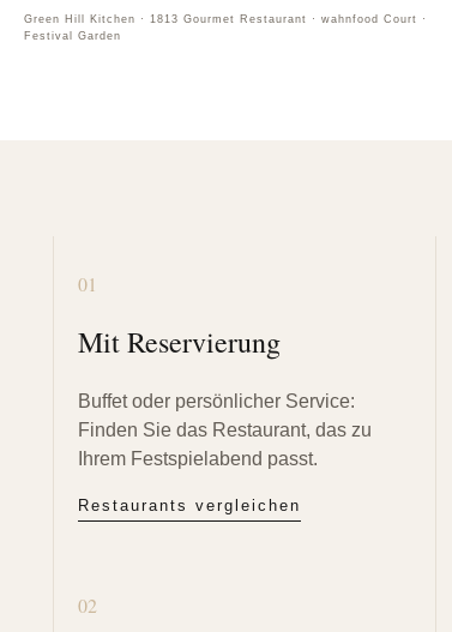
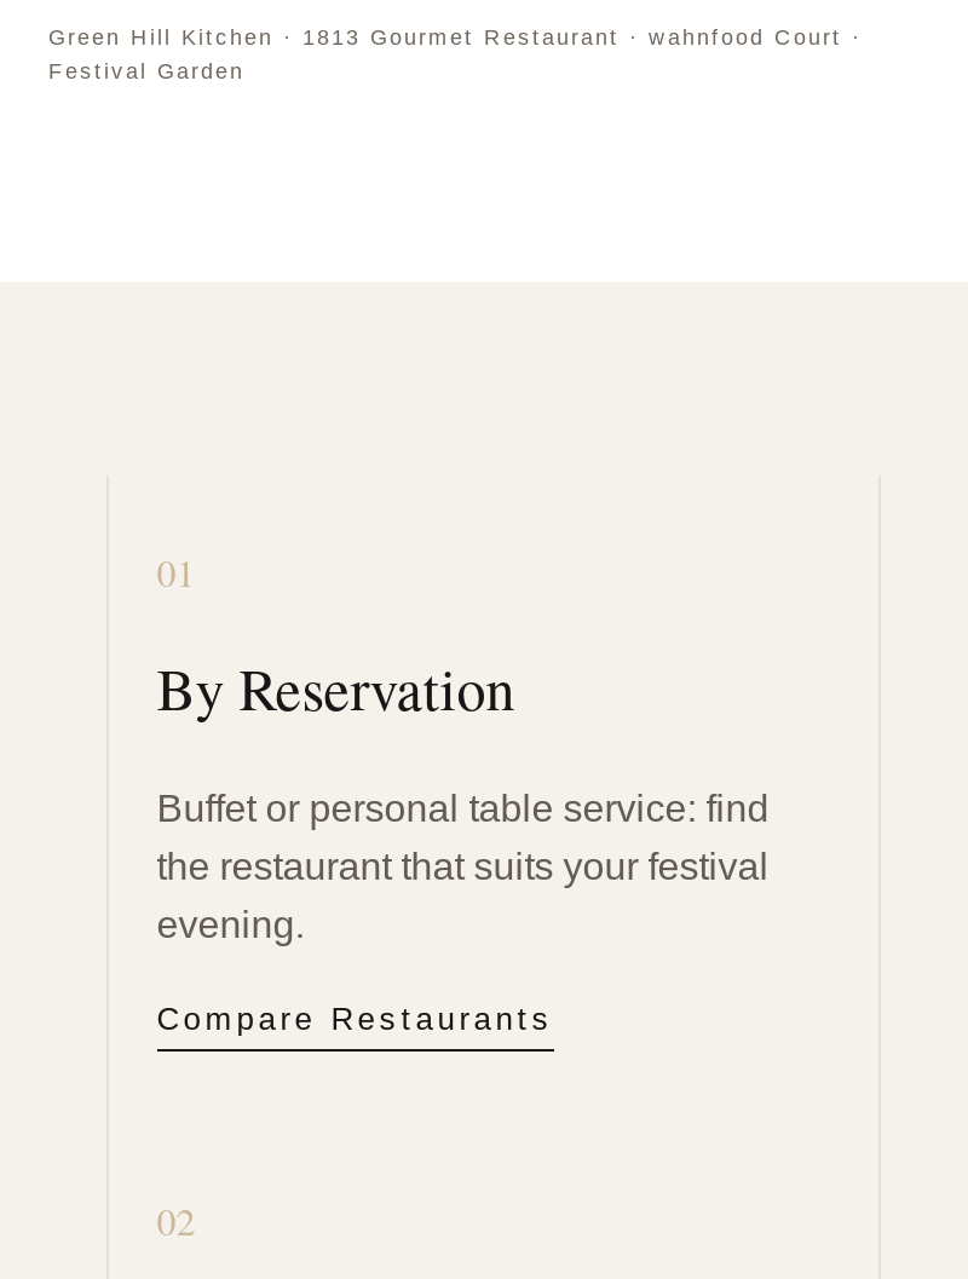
[78,322,280,361] Mit Reservierung -> [157,649,515,727] By Reservation
[78,391,371,469] Buffet oder persönlicher Service: | Finden Sie das Restaurant, das zu | Ihrem Festspielabend passt. -> [157,787,769,945] Buffet or personal table service: find | the restaurant that suits your festival | evening.
[78,496,301,514] Restaurants vergleichen -> [157,1000,554,1037] Compare Restaurants

